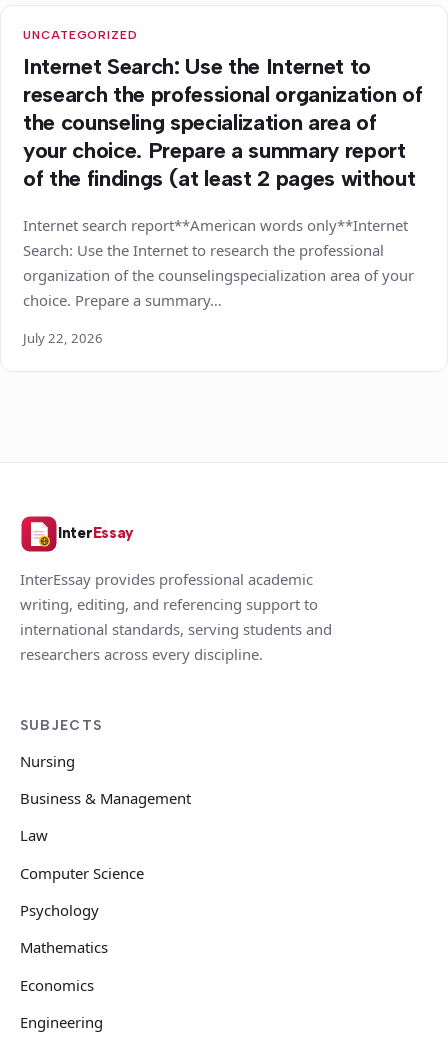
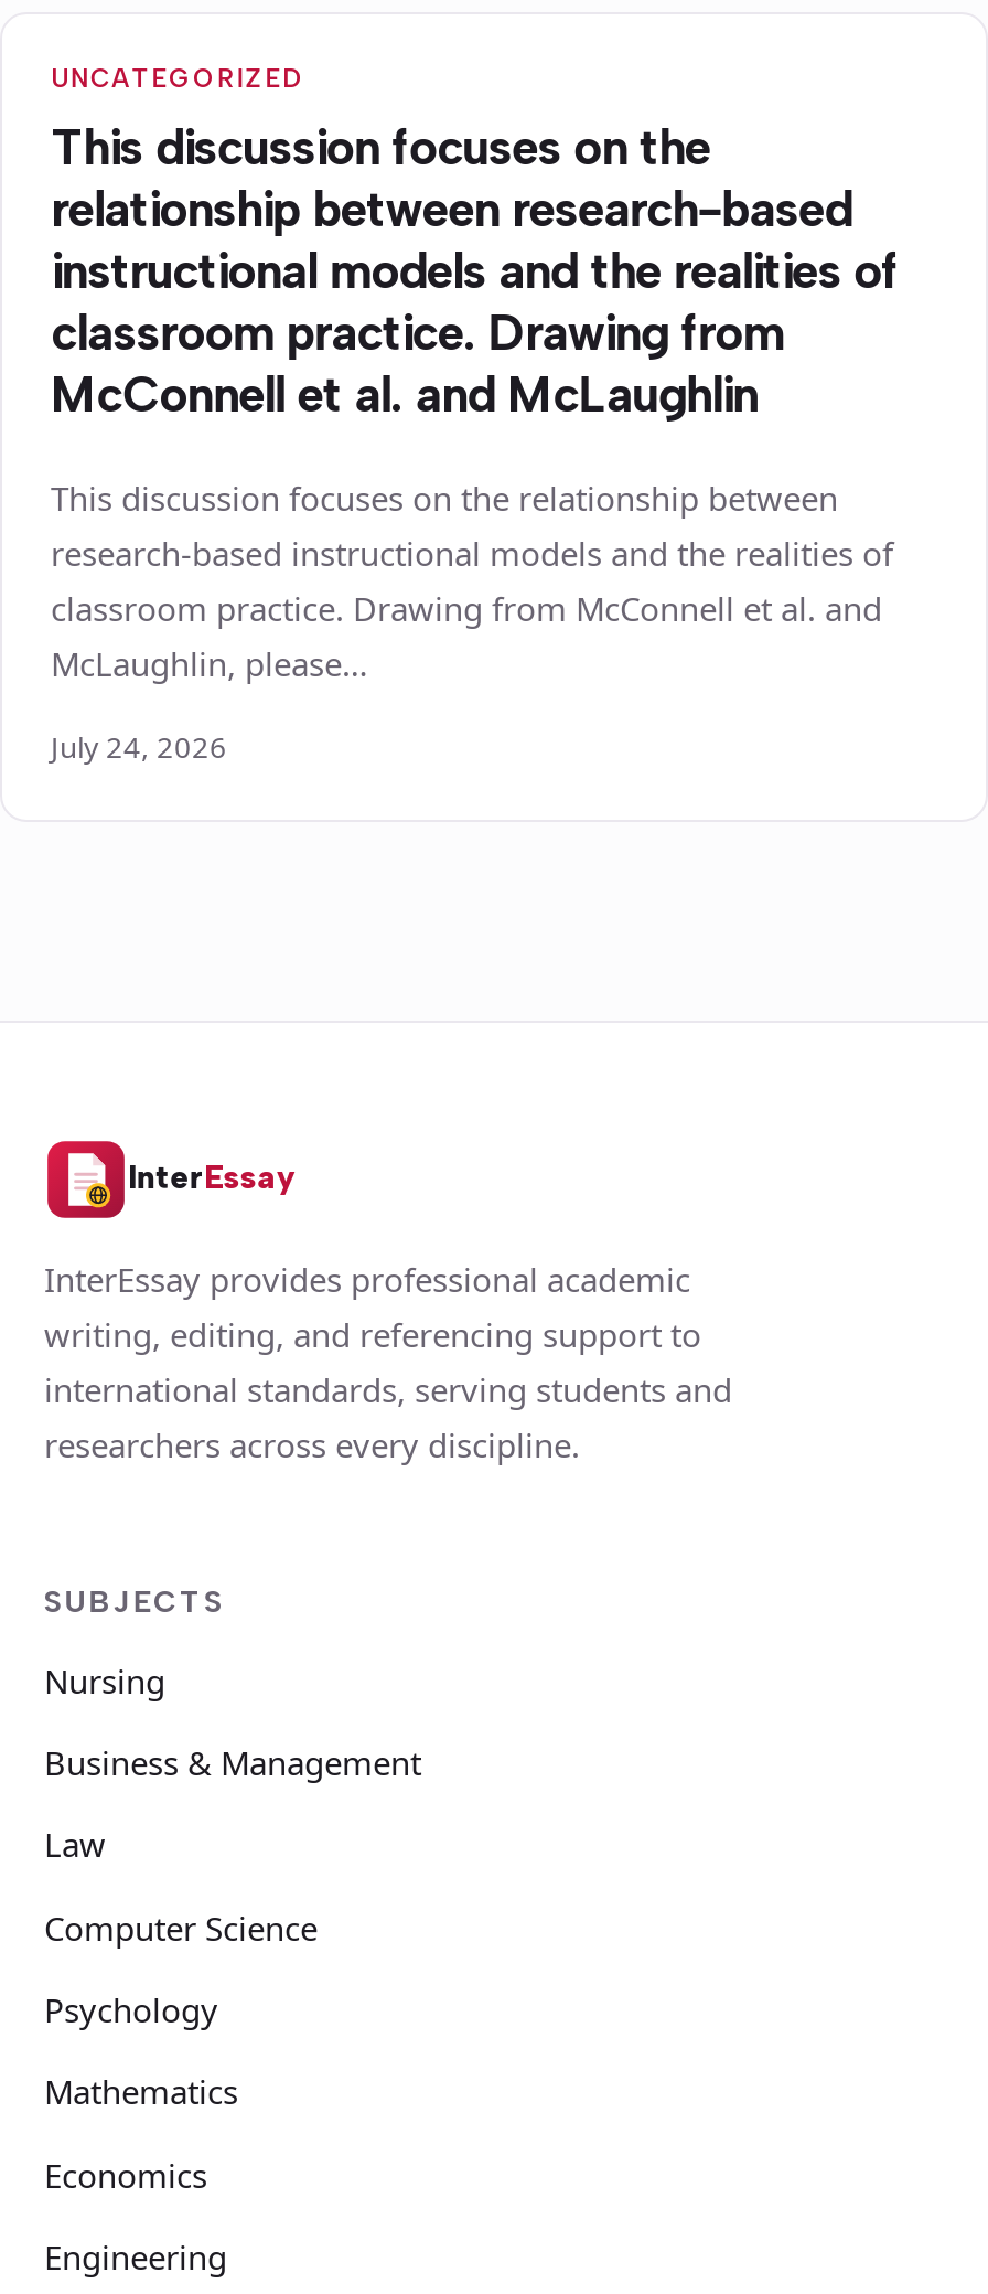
[23,53,422,192] Internet Search: Use the Internet to | research the professional organization of | the counseling specialization area of | your choice. Prepare a summary report | of the findings (at least 2 pages without -> [51,117,898,424] This discussion focuses on the | relationship between research-based | instructional models and the realities of | classroom practice. Drawing from | McConnell et al. and McLaughlin
[23,215,414,310] Internet search report**American words only**Internet | Search: Use the Internet to research the professional | organization of the counselingspecialization area of your | choice. Prepare a summary… -> [51,475,893,685] This discussion focuses on the relationship between | research-based instructional models and the realities of | classroom practice. Drawing from McConnell et al. and | McLaughlin, please…
[23,329,103,347] July 22, 2026 -> [51,726,227,766] July 24, 2026

